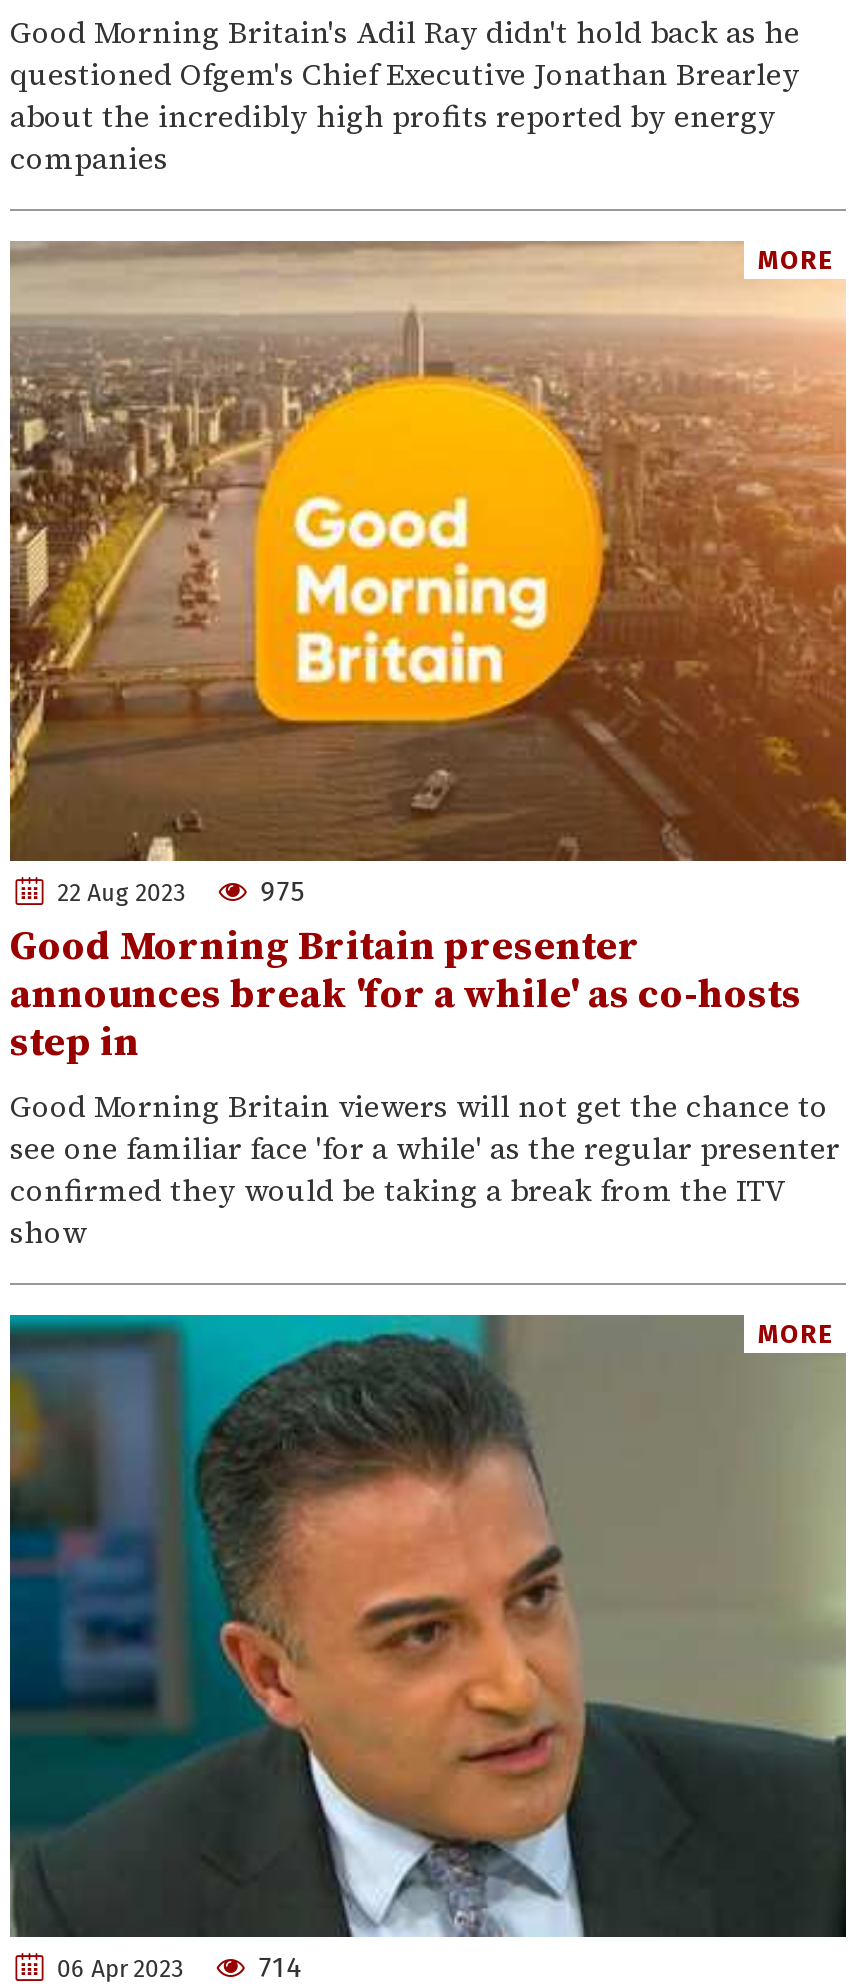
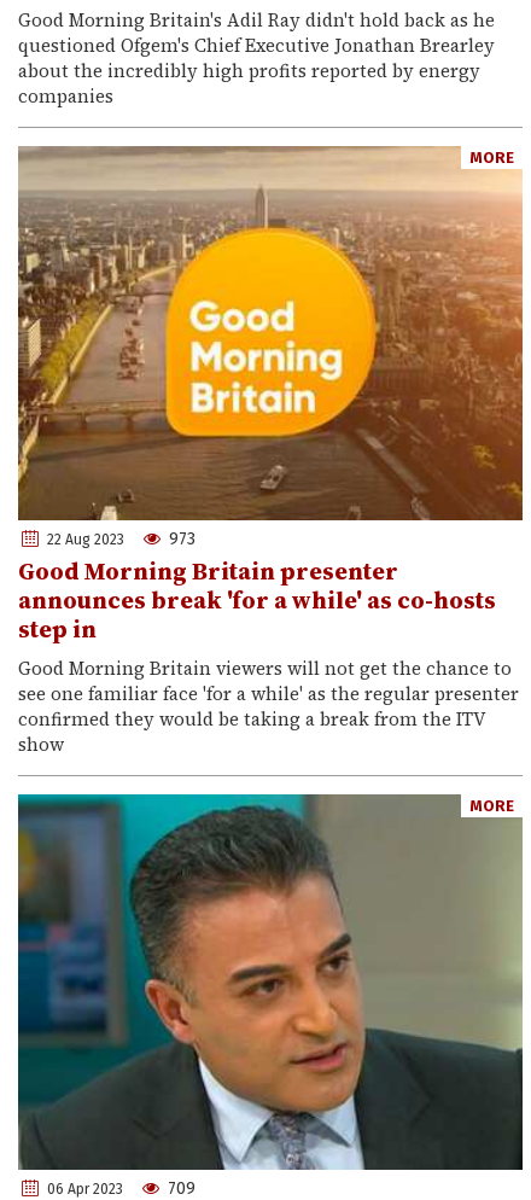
[252,875,304,909] 975 -> [164,529,196,549] 973
[250,1950,302,1984] 714 -> [163,1178,196,1198] 709

